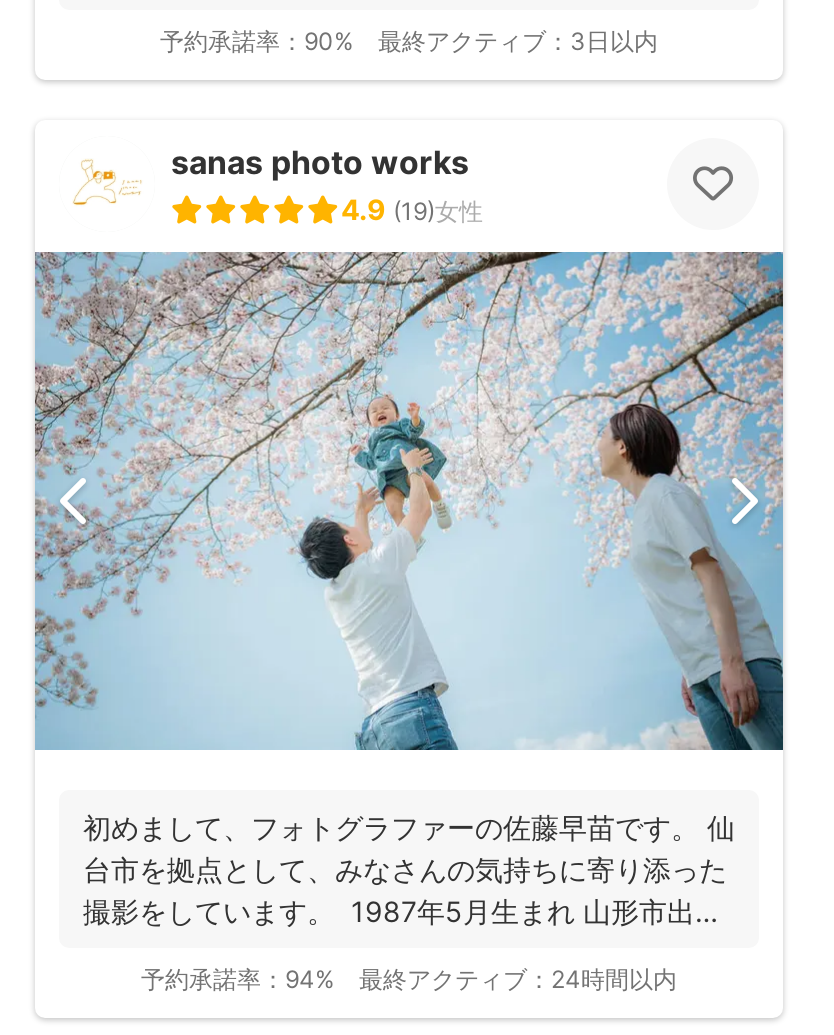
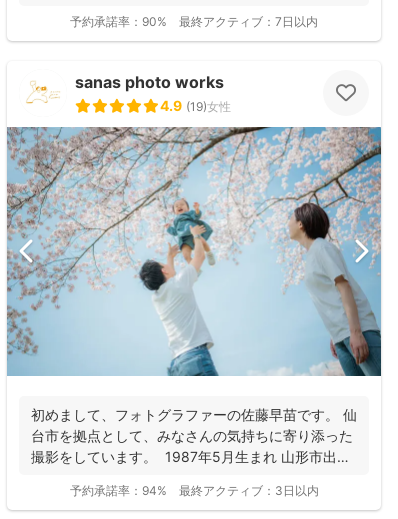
moved [378,25,658,55] -> [178,483,318,498]: 最終アクティブ：3日以内
none -> [179,14,318,29] 最終アクティブ：7日以内
[359,964,677,994] 最終アクティブ：24時間以内 -> none

